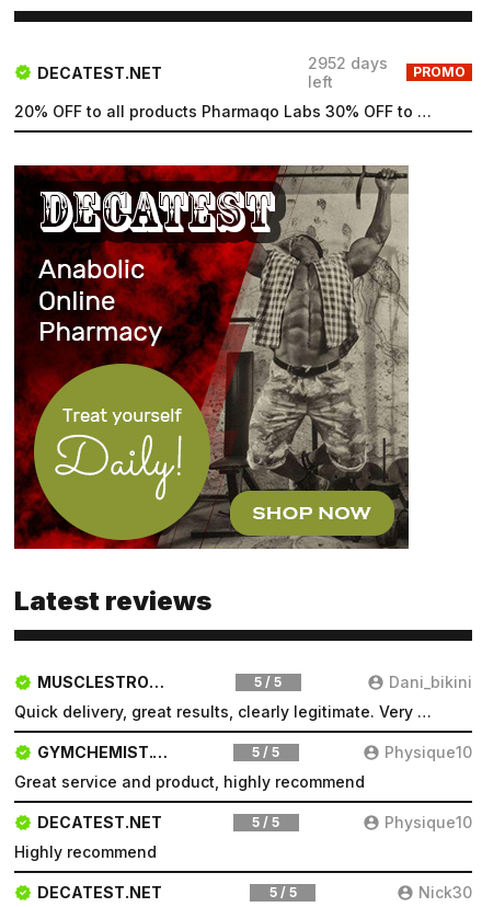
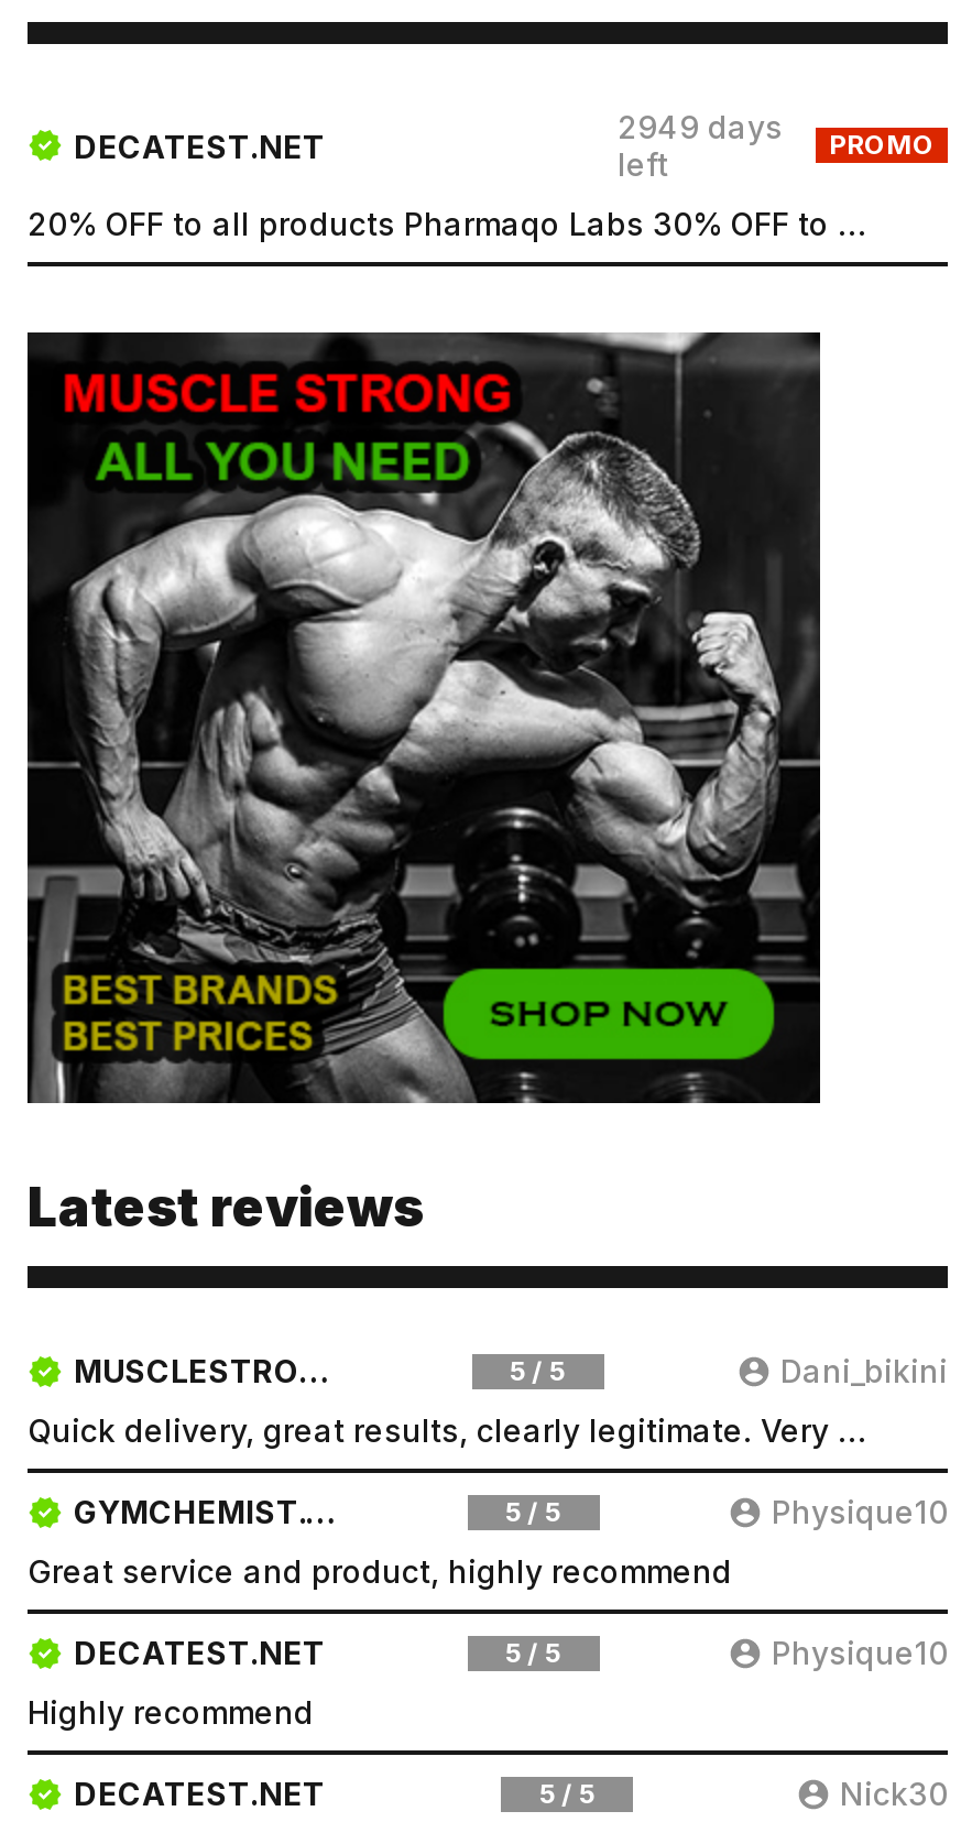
[308,54,466,80] 2952 days PROMO -> [618,108,935,161] 2949 days PROMO
[13,164,410,550] [image] -> [25,330,822,1105] [image]

